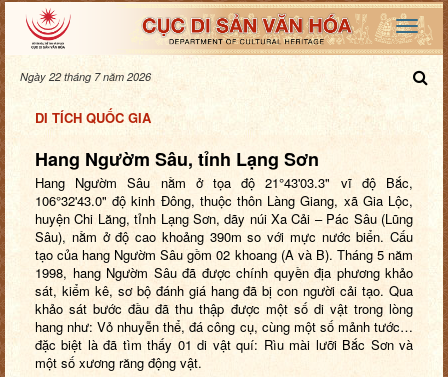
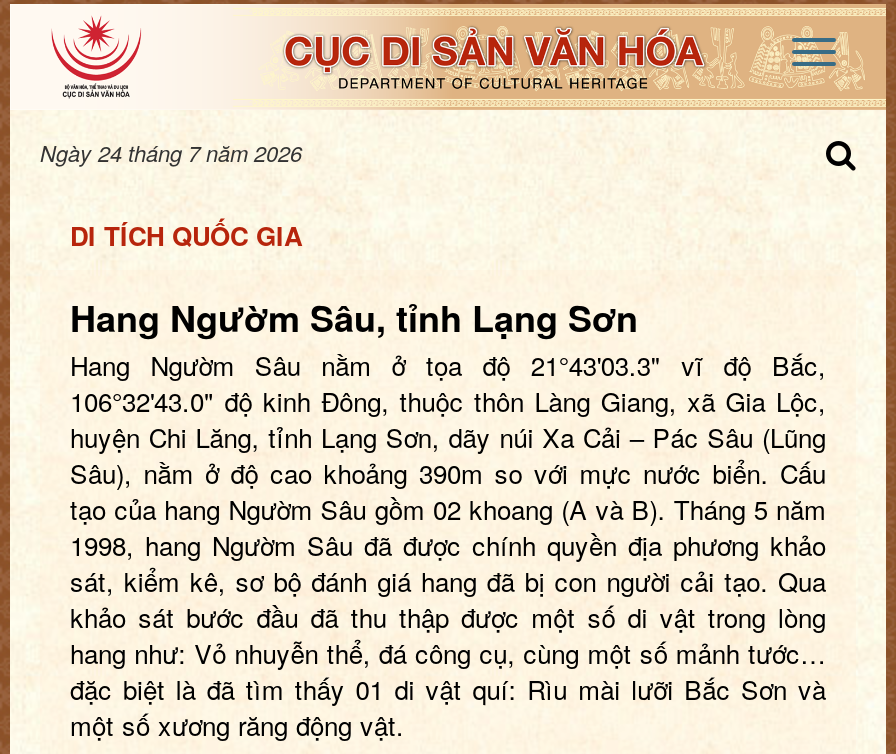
[20,69,151,84] Ngày 22 tháng 7 năm 2026 -> [40,139,302,169] Ngày 24 tháng 7 năm 2026

